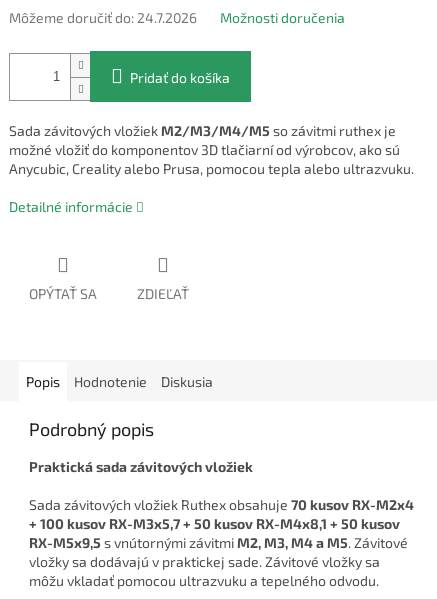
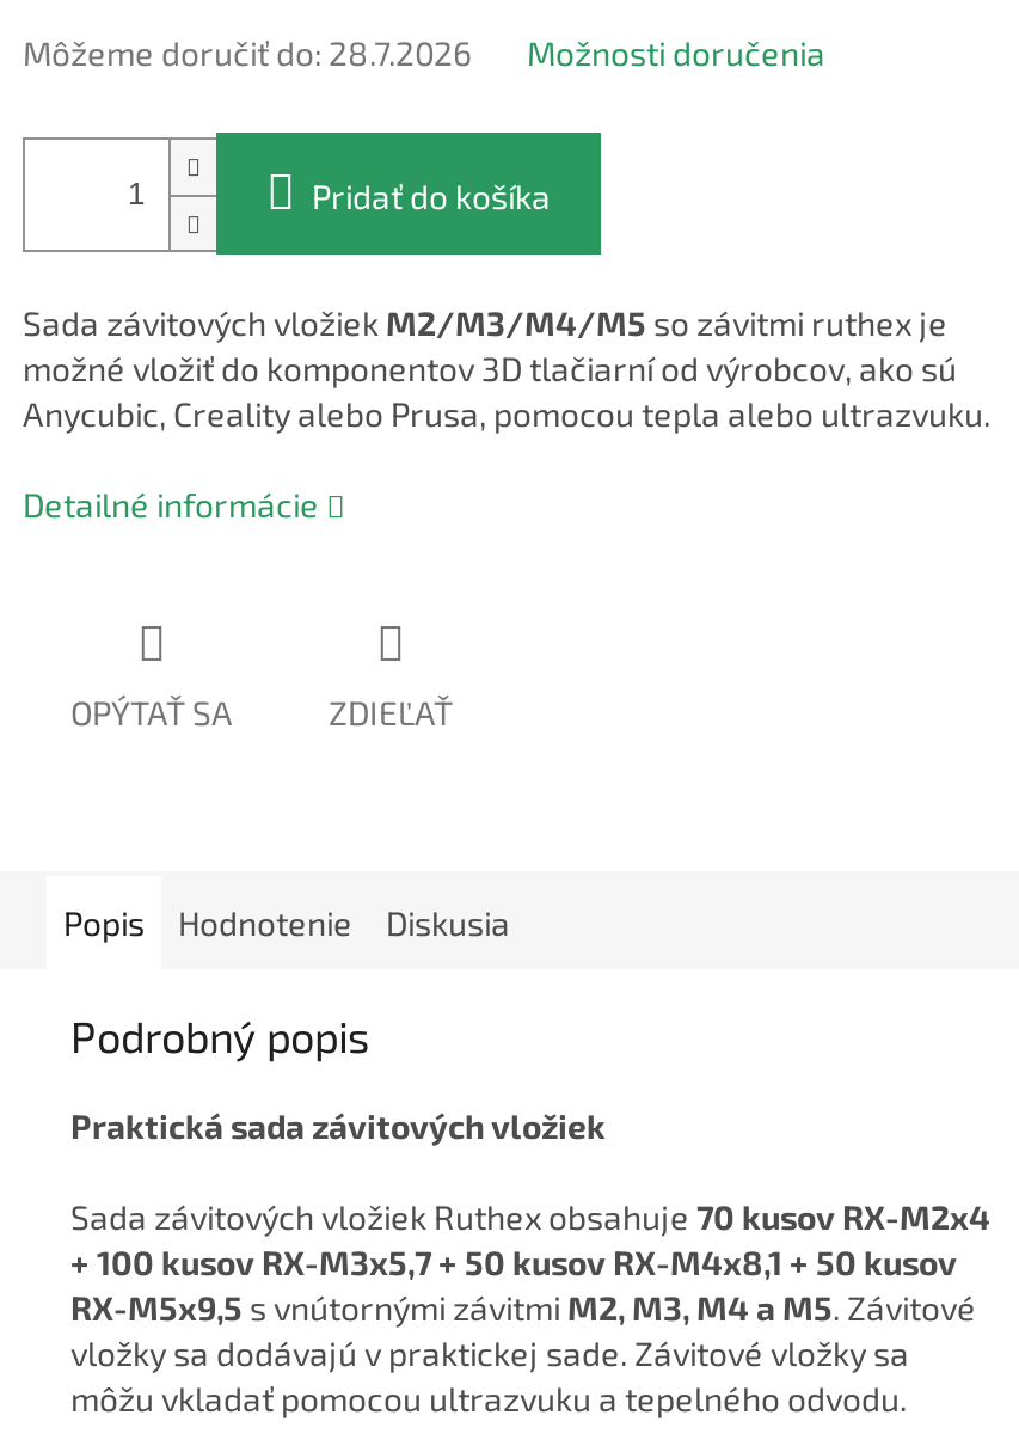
[9,9,197,26] Môžeme doručiť do: 24.7.2026 -> [23,33,472,74] Môžeme doručiť do: 28.7.2026

